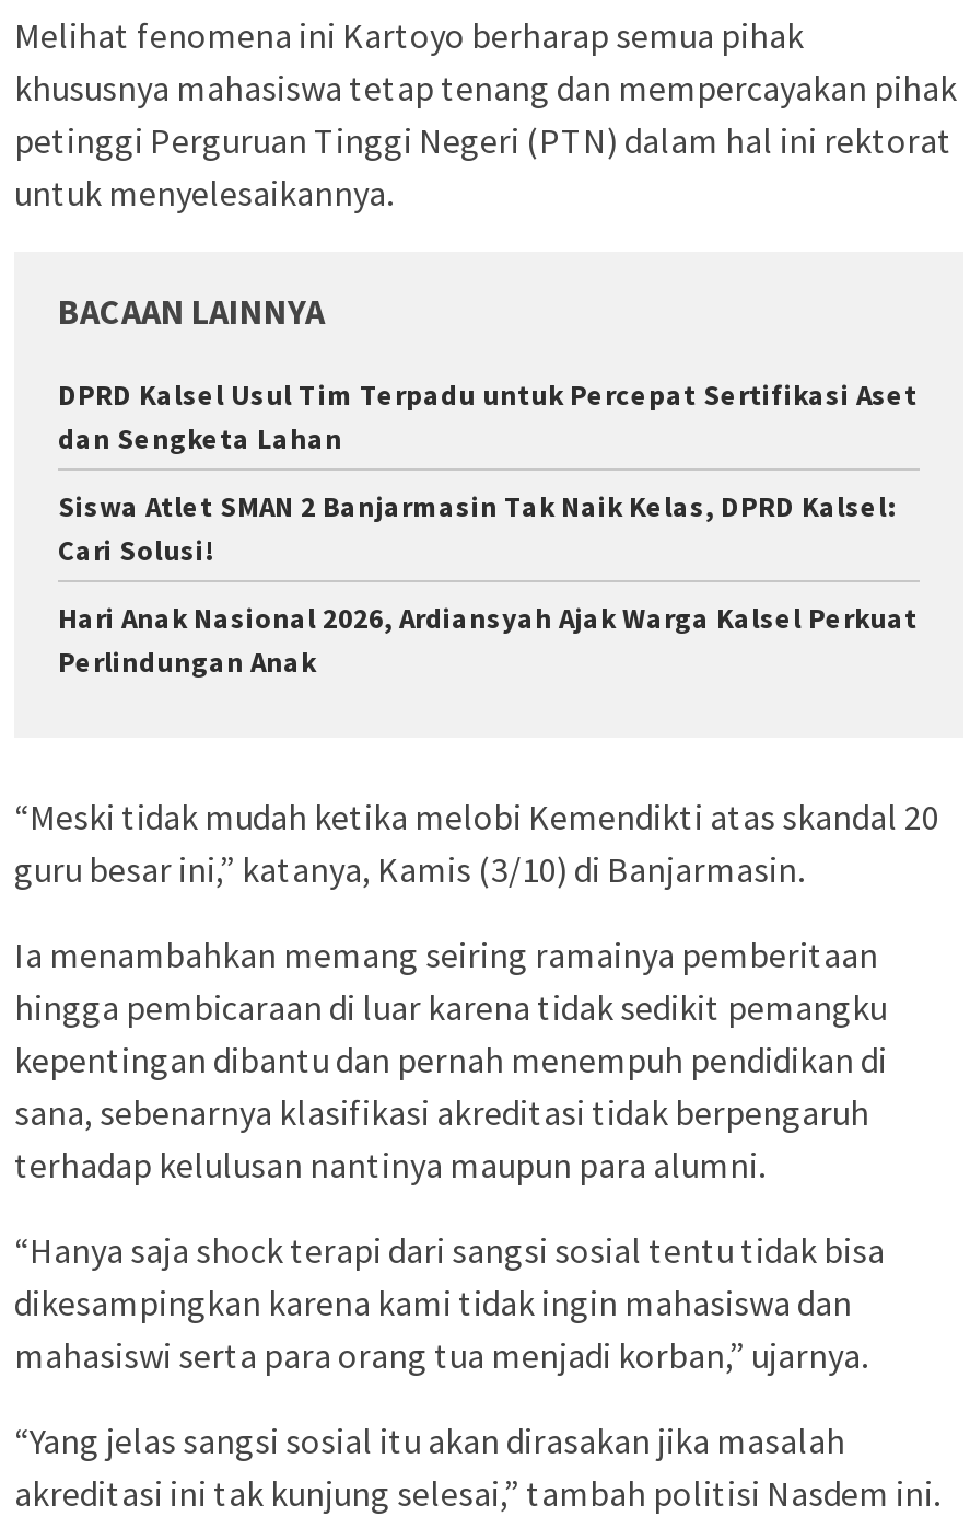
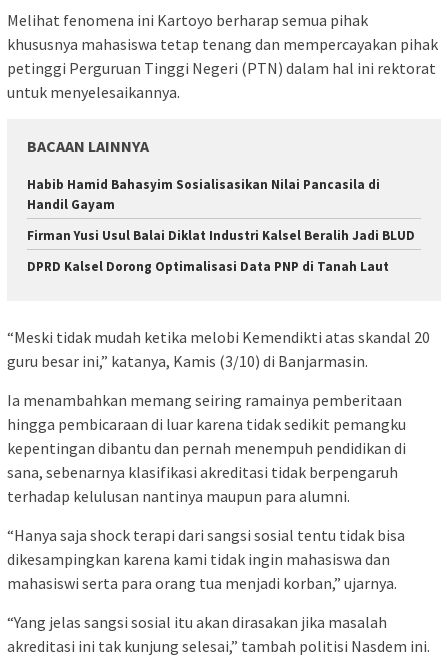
[58,376,918,457] DPRD Kalsel Usul Tim Terpadu untuk Percepat Sertifikasi Aset | dan Sengketa Lahan -> [27,176,380,213] Habib Hamid Bahasyim Sosialisasikan Nilai Pancasila di | Handil Gayam
[58,488,896,568] Siswa Atlet SMAN 2 Banjarmasin Tak Naik Kelas, DPRD Kalsel: | Cari Solusi! -> [27,227,415,244] Firman Yusi Usul Balai Diklat Industri Kalsel Beralih Jadi BLUD
[58,599,918,680] Hari Anak Nasional 2026, Ardiansyah Ajak Warga Kalsel Perkuat | Perlindungan Anak -> [27,258,389,275] DPRD Kalsel Dorong Optimalisasi Data PNP di Tanah Laut

